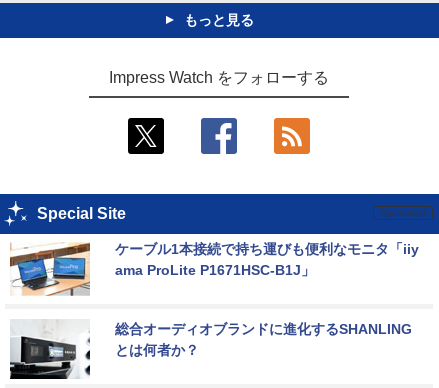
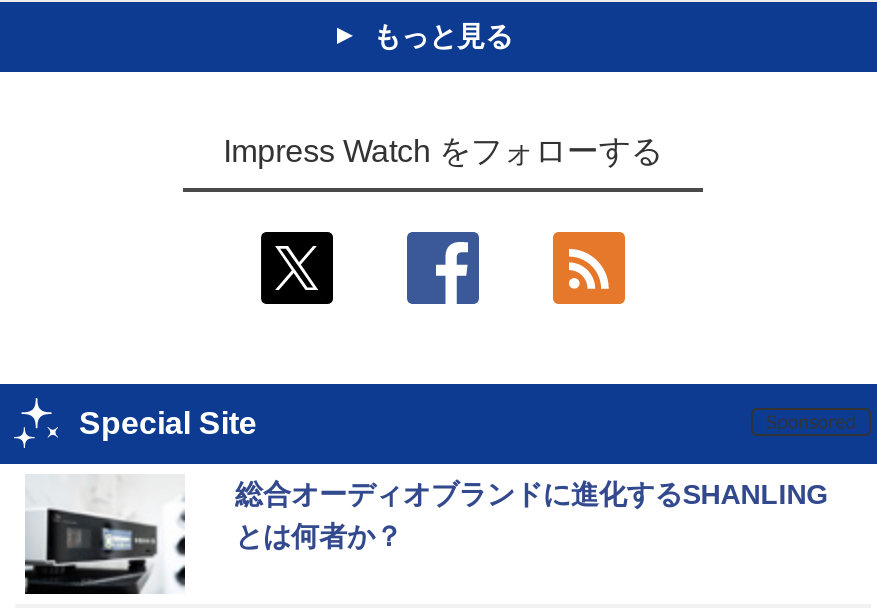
[9,241,419,299] [image] | ケーブル1本接続で持ち運びも便利なモニタ「iiy | ama ProLite P1671HSC-B1J」 -> none

